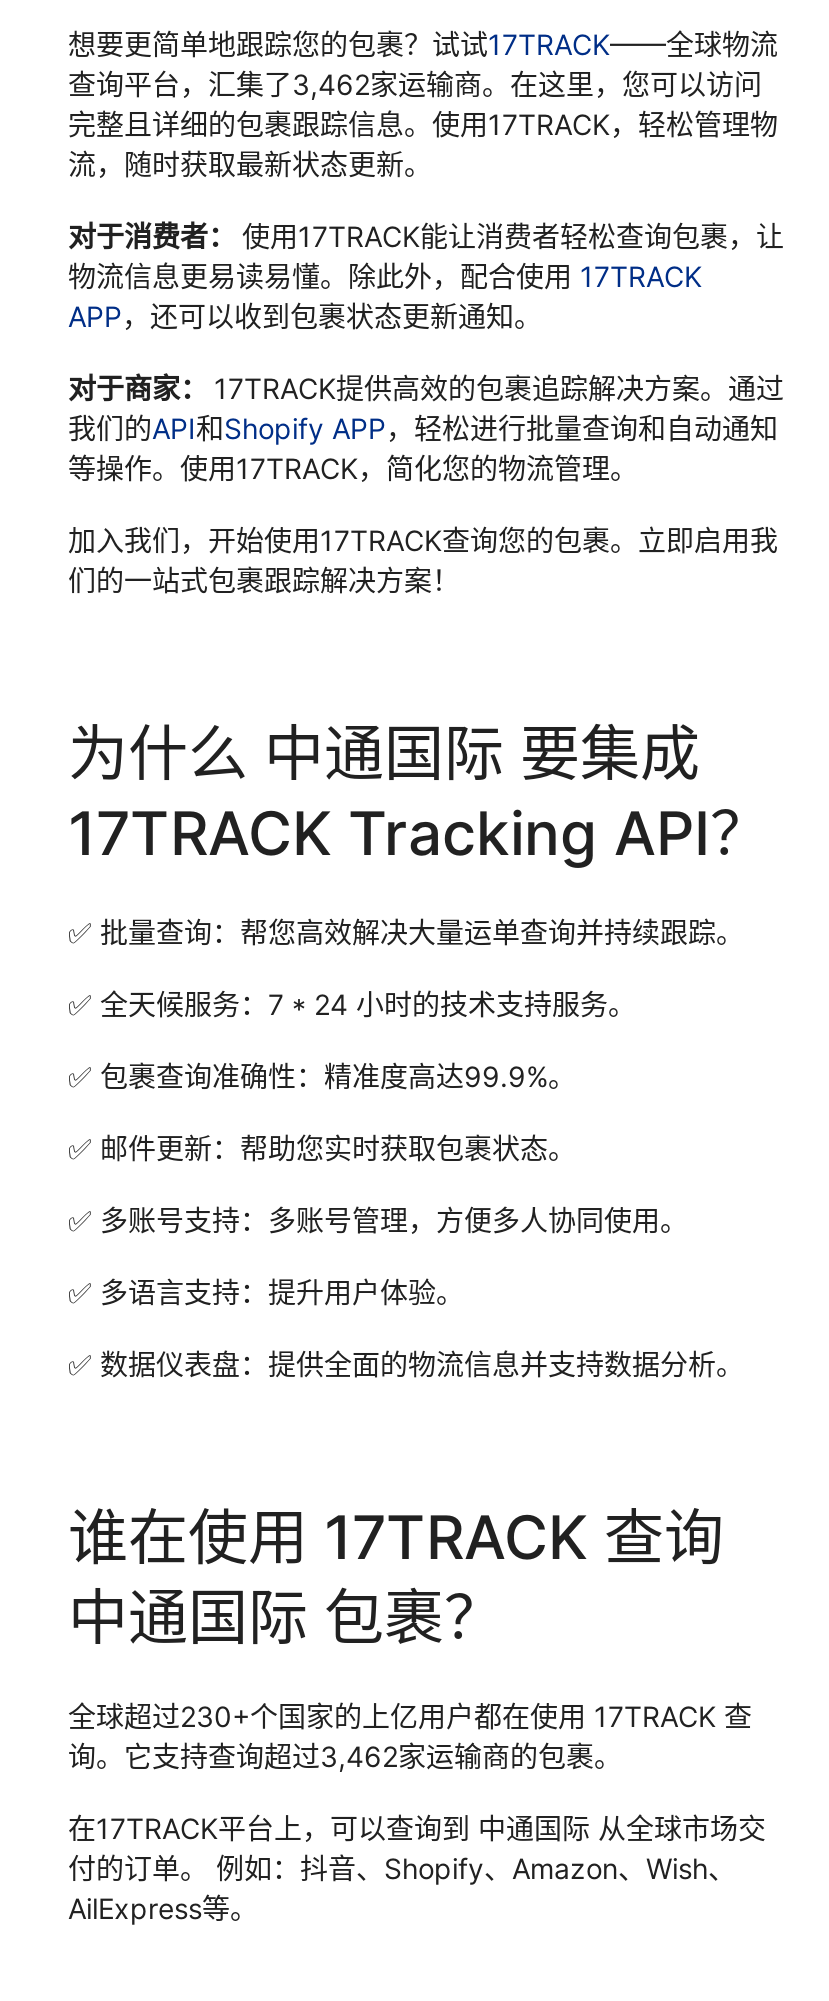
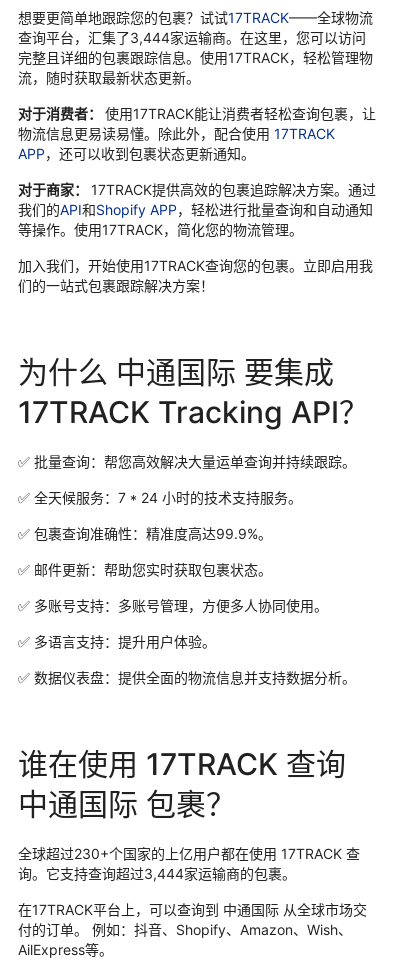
[68,68,762,102] 查询平台，汇集了3,462家运输商。在这里，您可以访问 -> [18,29,366,46] 查询平台，汇集了3,444家运输商。在这里，您可以访问
[68,1740,622,1774] 询。它支持查询超过3,462家运输商的包裹。 -> [18,865,296,882] 询。它支持查询超过3,444家运输商的包裹。

